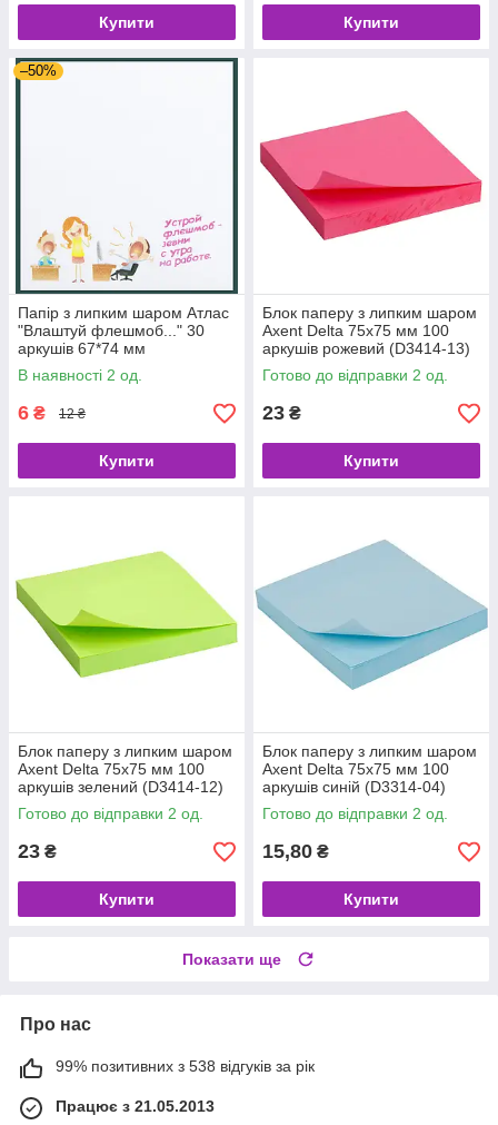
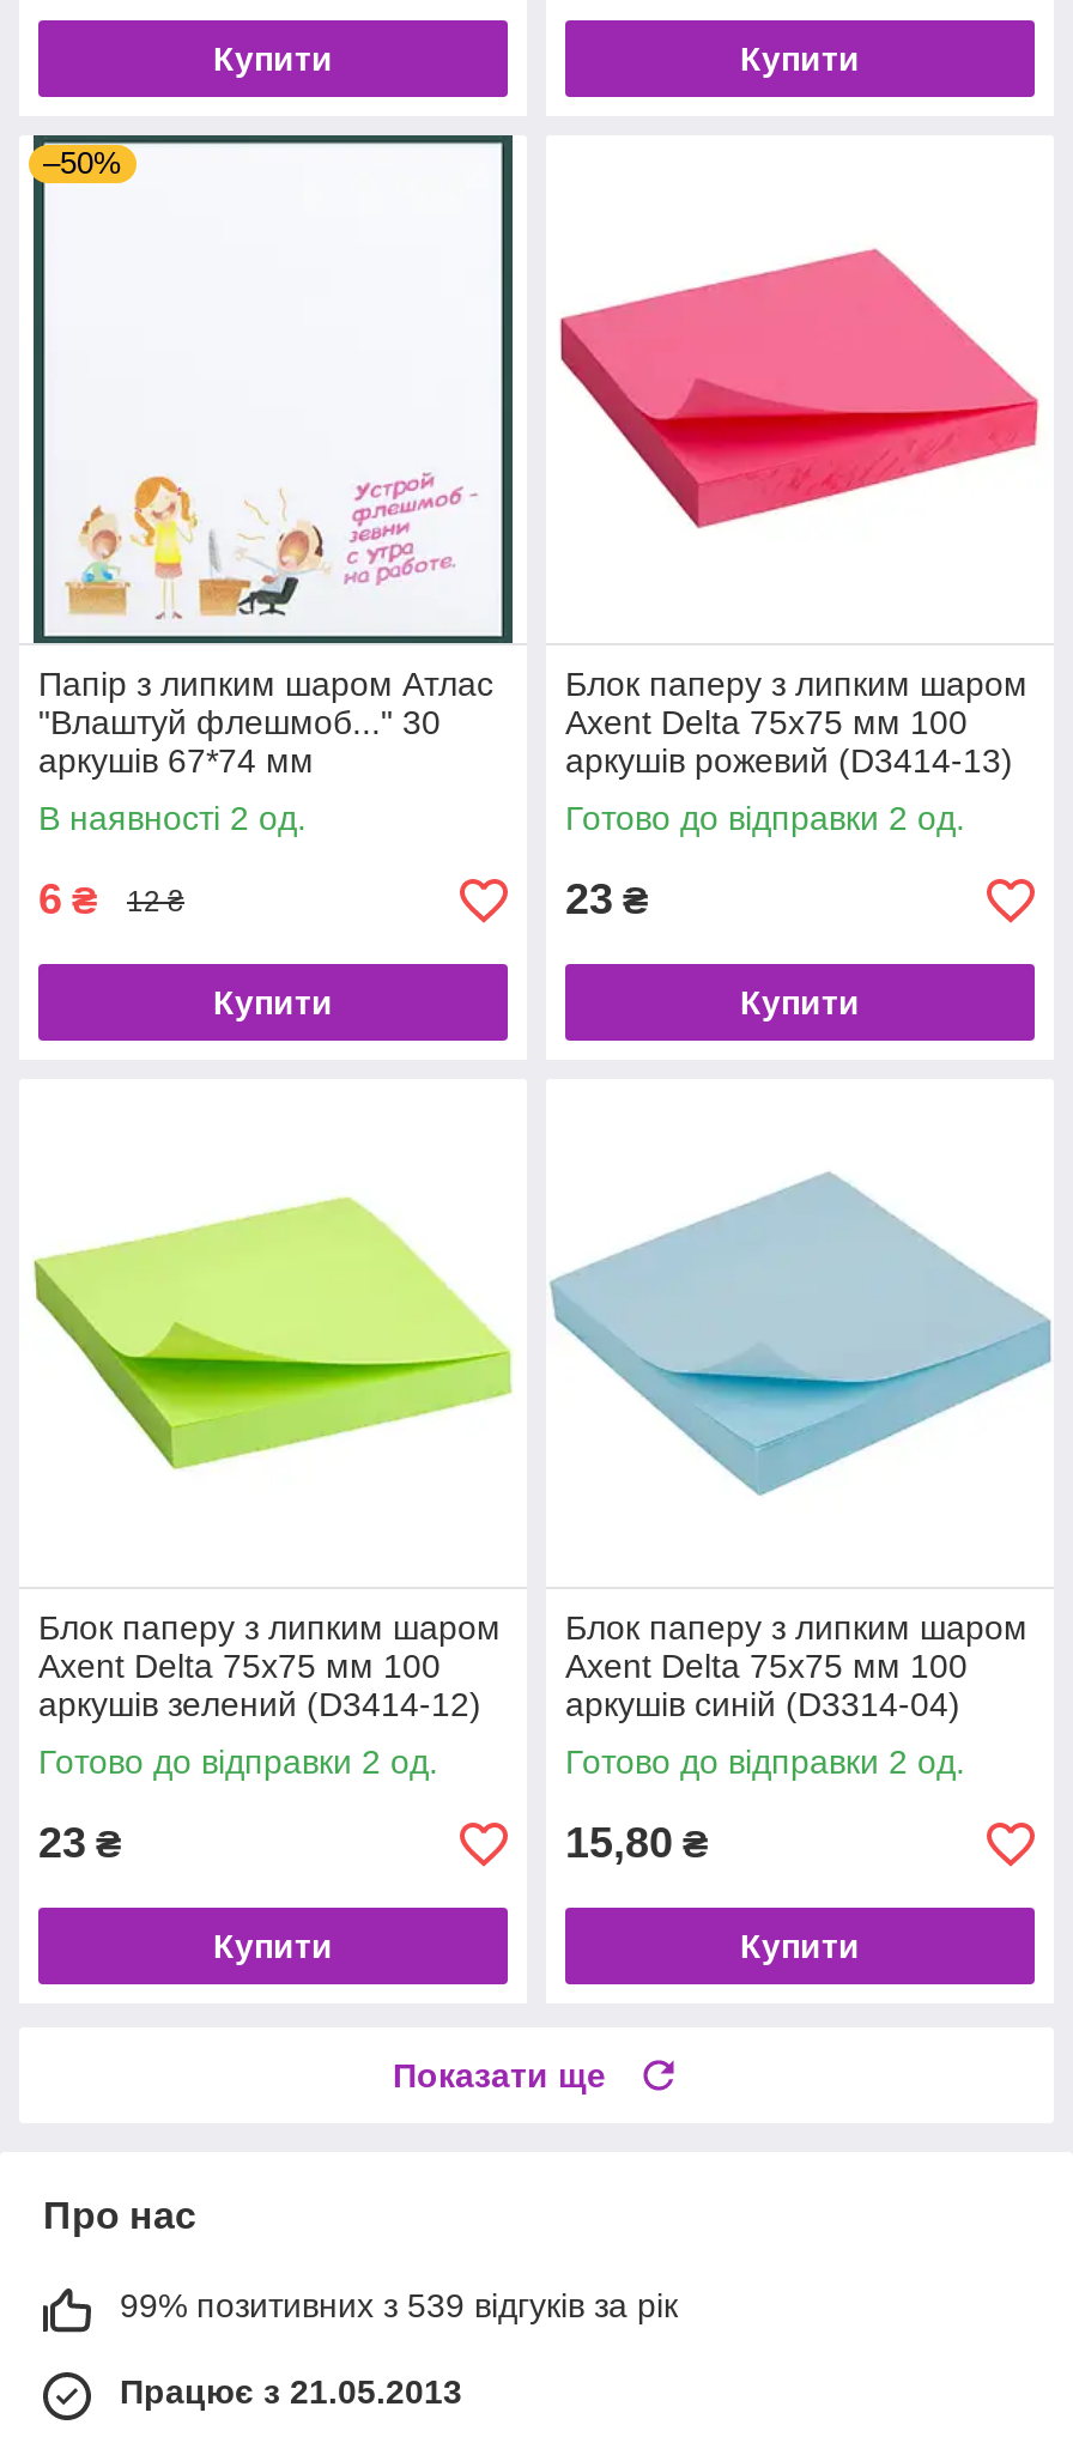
[56,1058,315,1075] 99% позитивних з 538 відгуків за рік -> [120,2287,678,2325] 99% позитивних з 539 відгуків за рік

